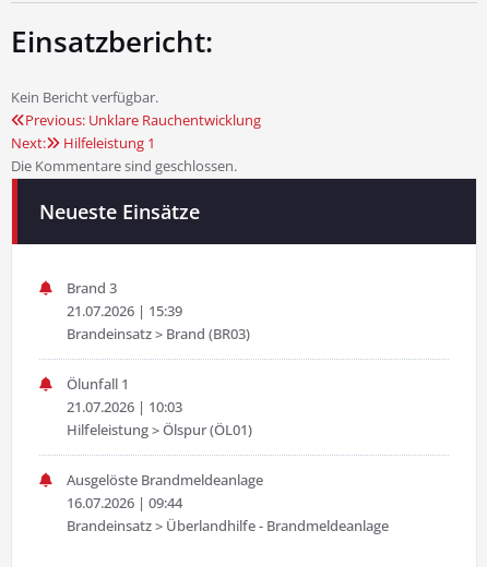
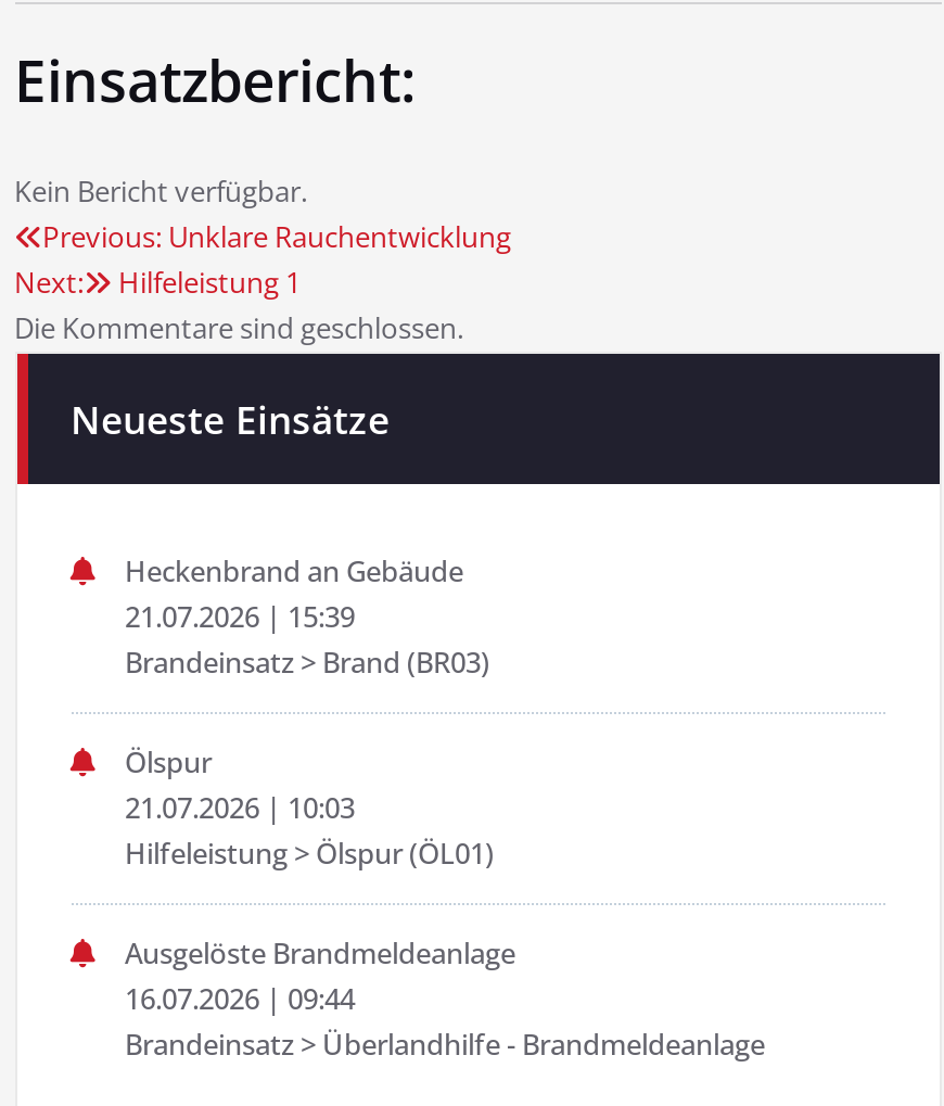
[66,278,116,298] Brand 3 -> [125,551,463,590] Heckenbrand an Gebäude
[66,374,128,394] Ölunfall 1 -> [125,742,212,781] Ölspur

